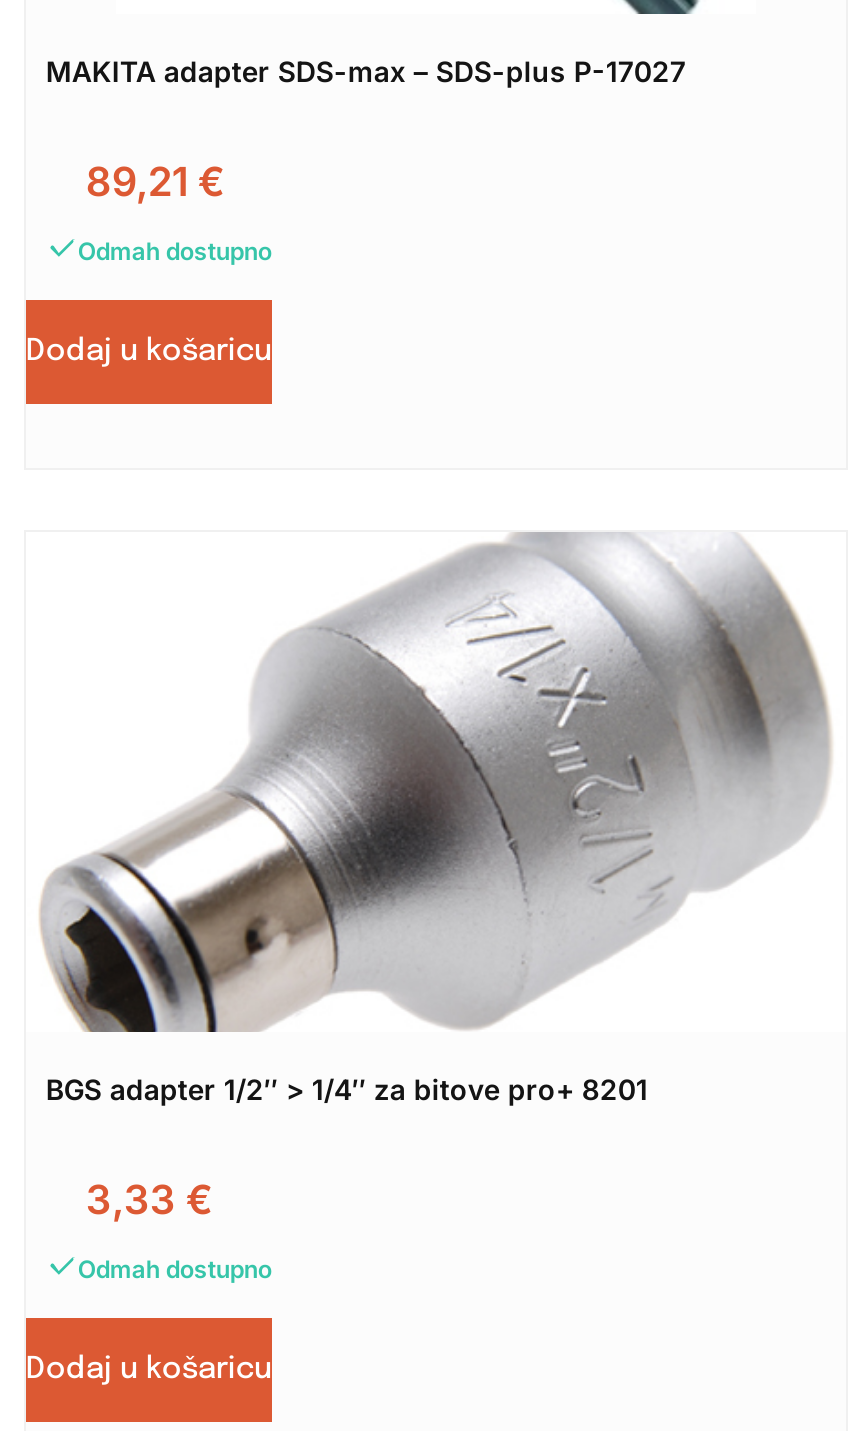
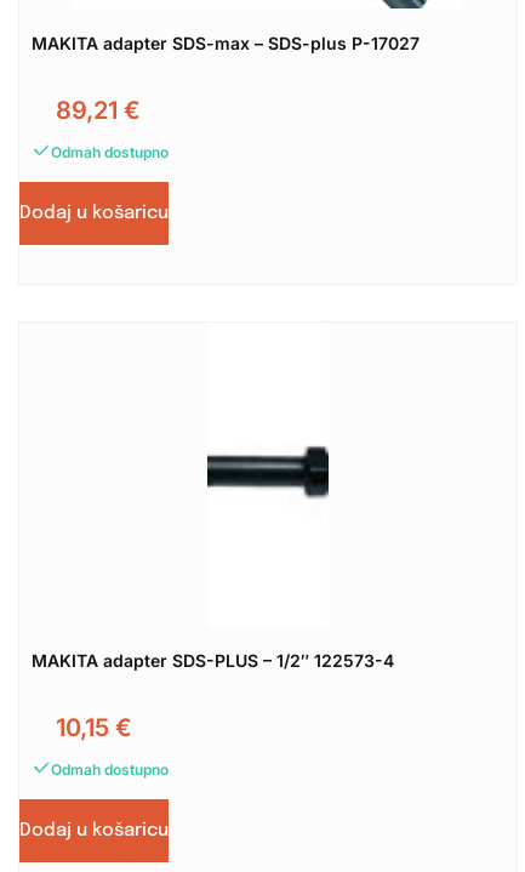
[38,532,832,1034] [image] -> none
[46,1072,648,1106] BGS adapter 1/2″ > 1/4″ za bitove pro+ 8201 -> [31,650,394,670] MAKITA adapter SDS-PLUS – 1/2″ 122573-4
[86,1176,214,1224] 3,33 € -> [56,713,132,742] 10,15 €

